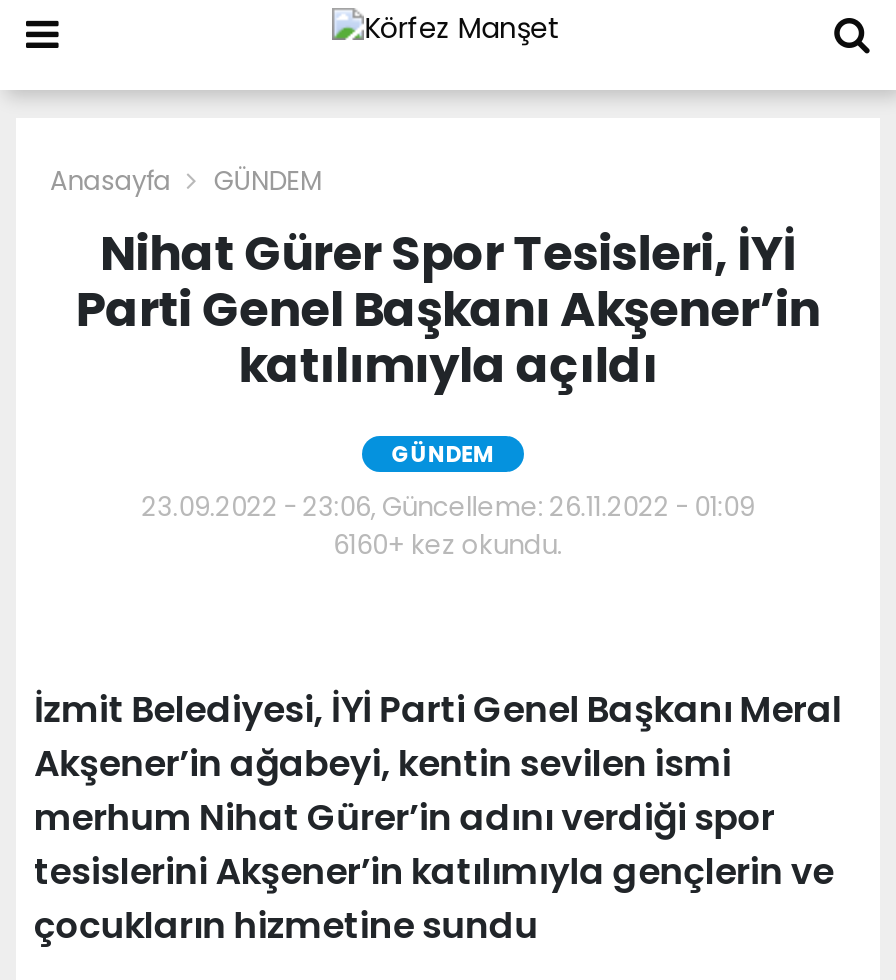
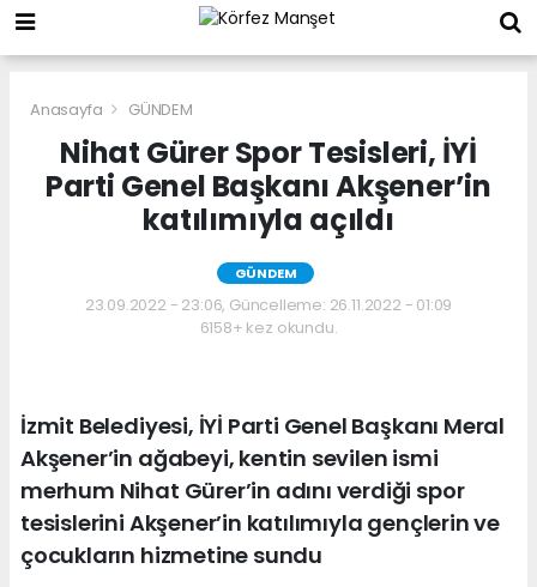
[333,526,563,564] 6160+ kez okundu. -> [200,316,337,339] 6158+ kez okundu.

